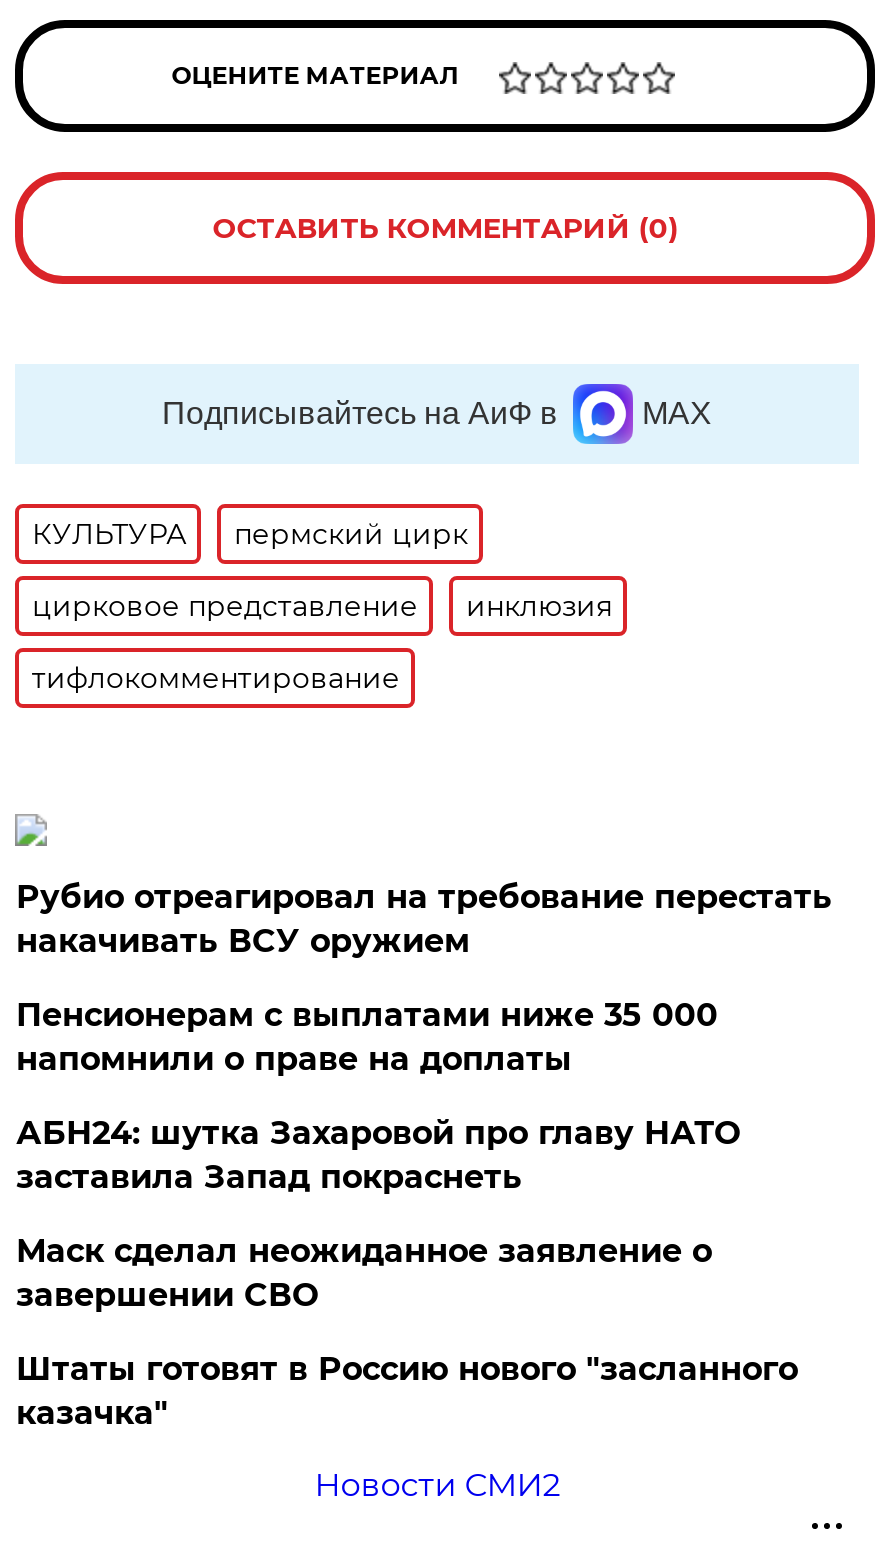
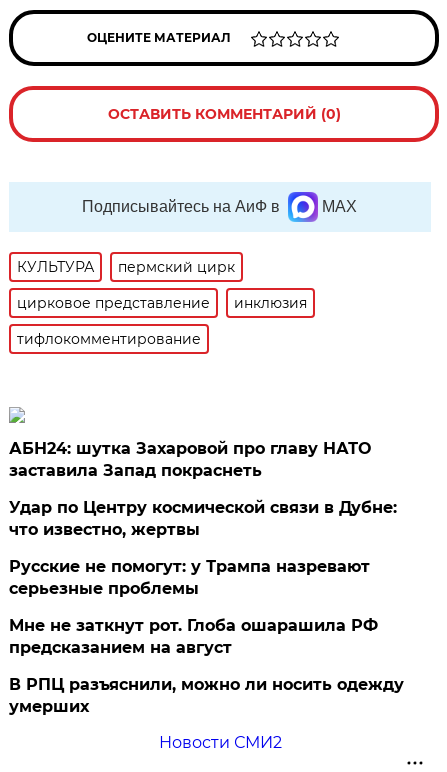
[16,878,832,1078] Рубио отреагировал на требование перестать | накачивать ВСУ оружием | Пенсионерам с выплатами ниже 35 000 | напомнили о праве на доплаты -> none
moved [16,1114,740,1196] -> [9,439,371,480]: АБН24: шутка Захаровой про главу НАТО | заставила Запад покраснеть
[16,1232,798,1432] Маск сделал неожиданное заявление о | завершении СВО | Штаты готовят в Россию нового "засланного | казачка" -> [9,498,404,716] Удар по Центру космической связи в Дубне: | что известно, жертвы | Русские не помогут: у Трампа назревают | серьезные проблемы | Мне не заткнут рот. Глоба ошарашила РФ | предсказанием на август | В РПЦ разъяснили, можно ли носить одежду | умерших

